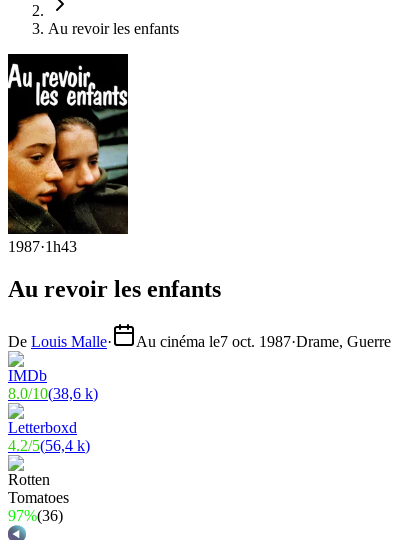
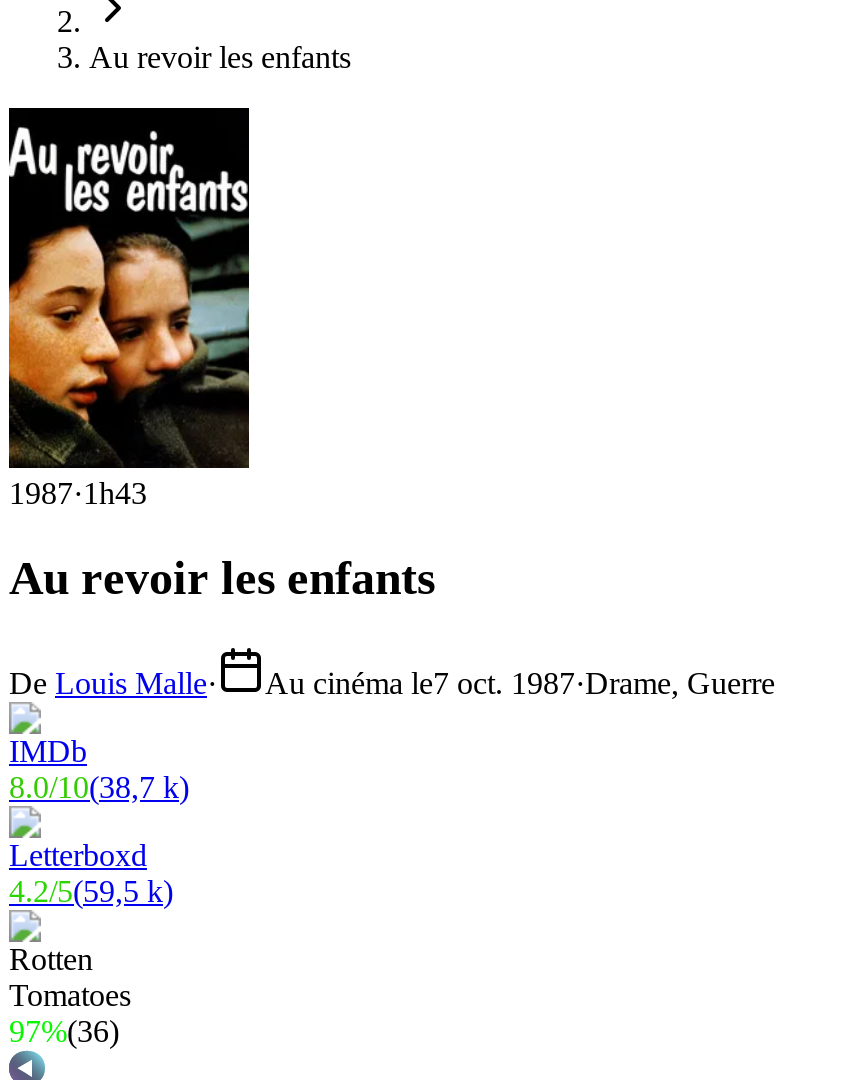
[8,385,98,402] 8.0/10(38,6 k) -> [9,770,189,804] 8.0/10(38,7 k)
[8,437,90,454] 4.2/5(56,4 k) -> [9,874,173,908] 4.2/5(59,5 k)

